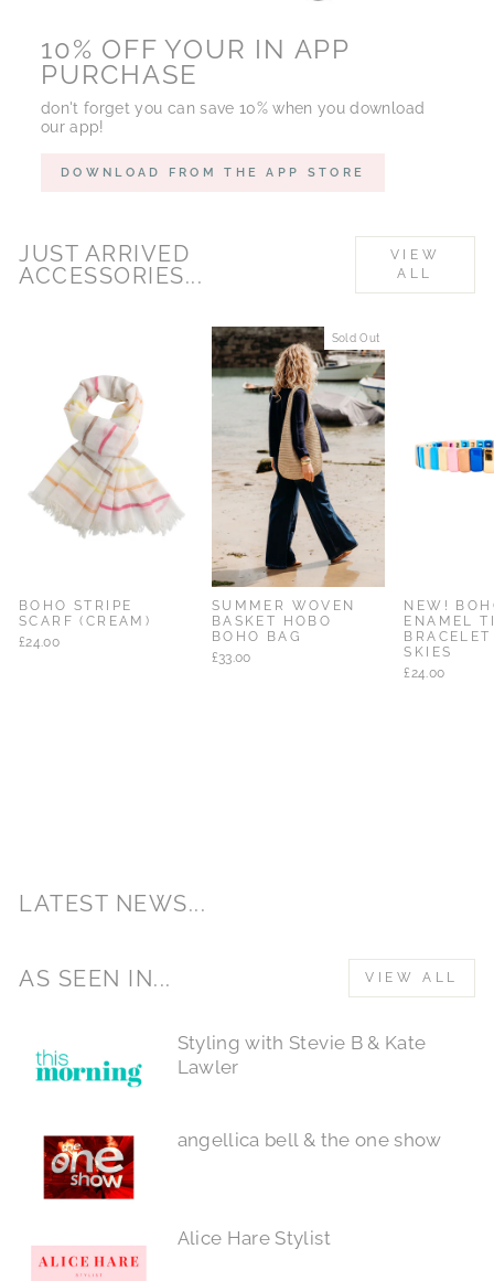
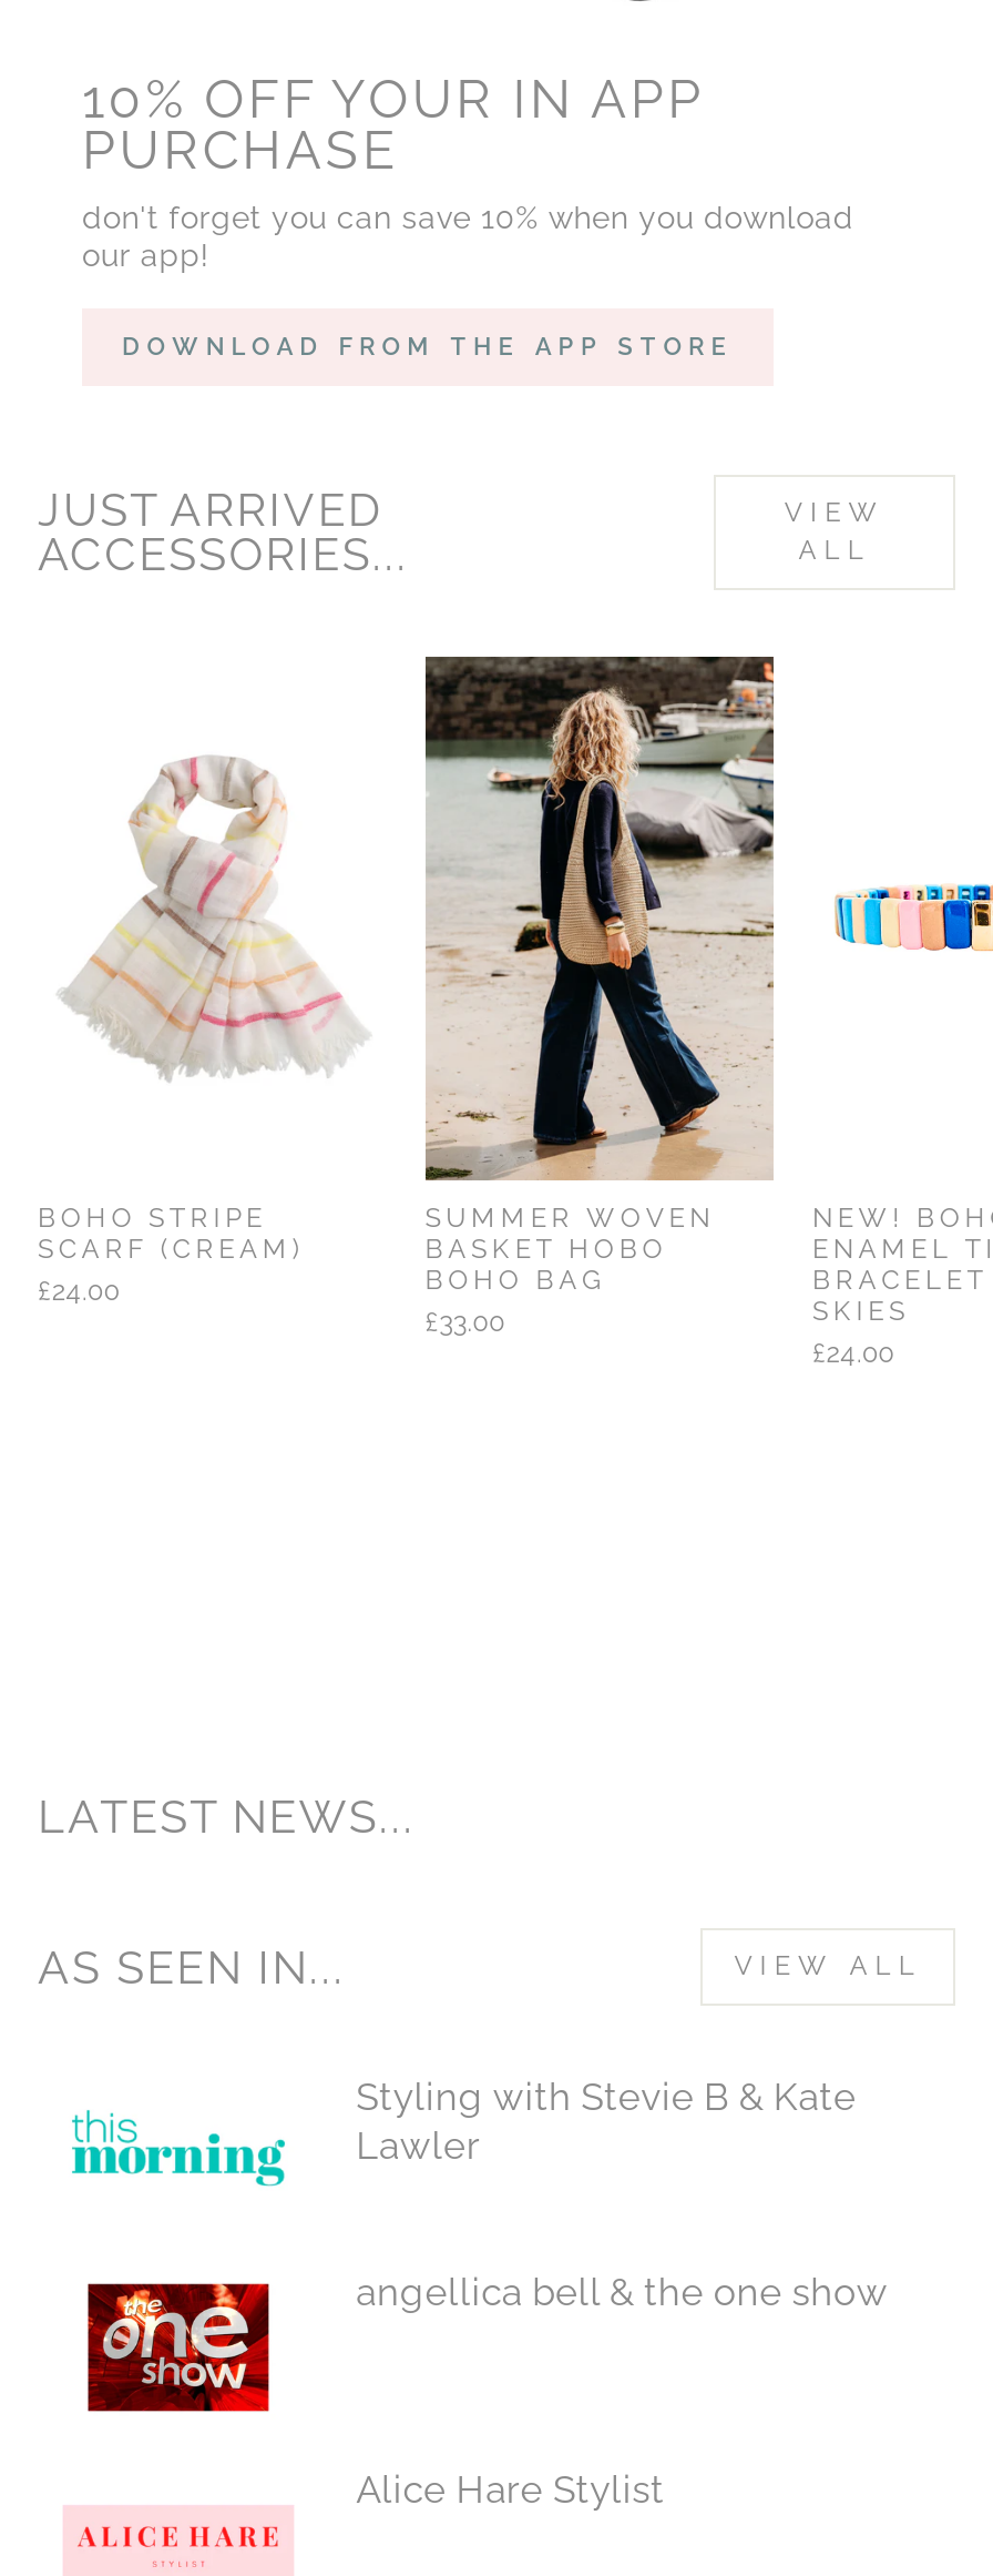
[332,332,380,344] Sold Out -> none

